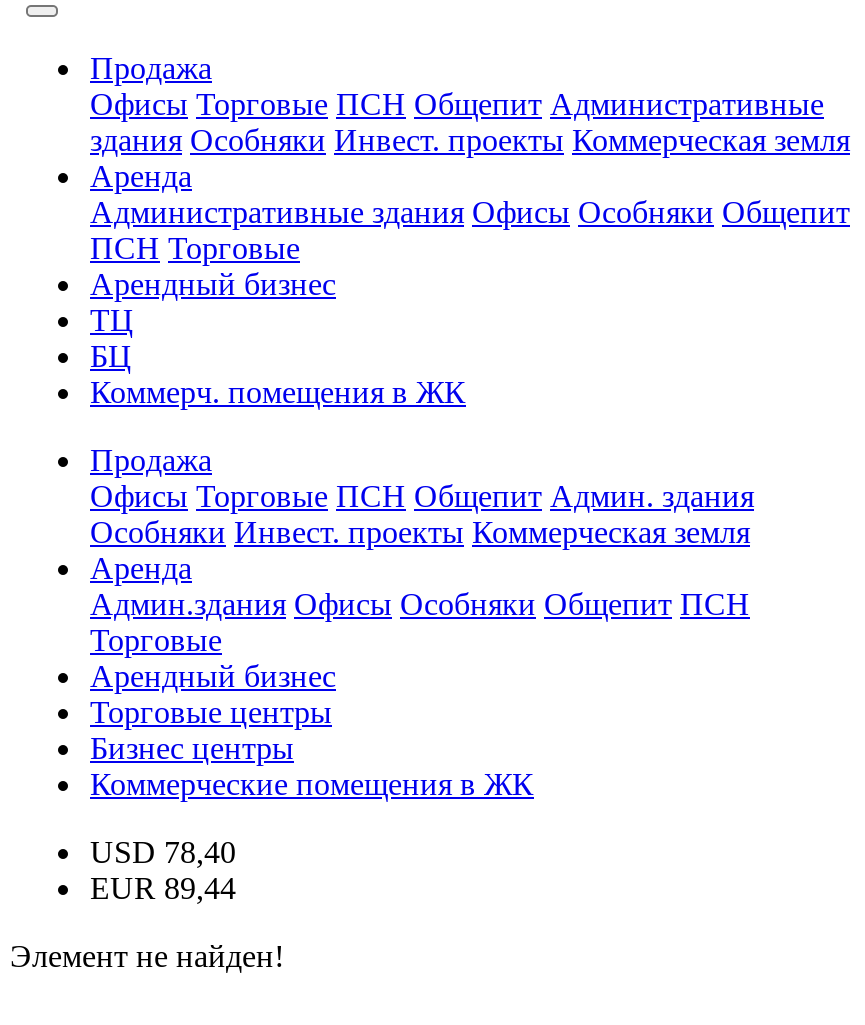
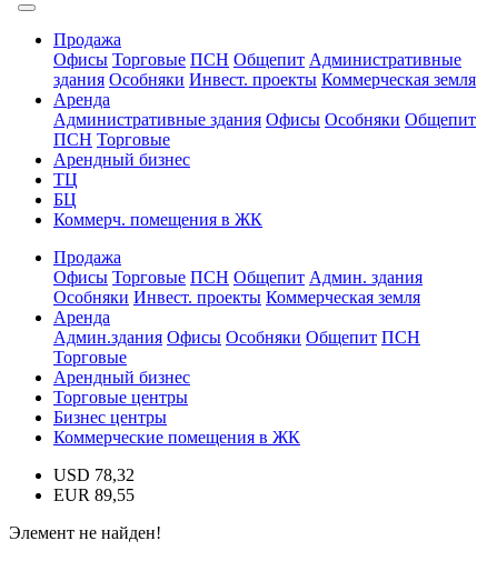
[90,835,236,869] USD 78,40 -> [53,465,135,484] USD 78,32
[90,871,236,905] EUR 89,44 -> [53,485,135,504] EUR 89,55

